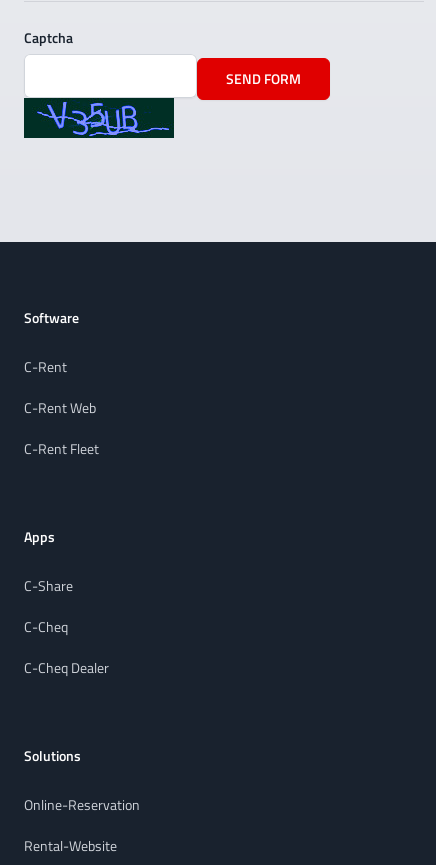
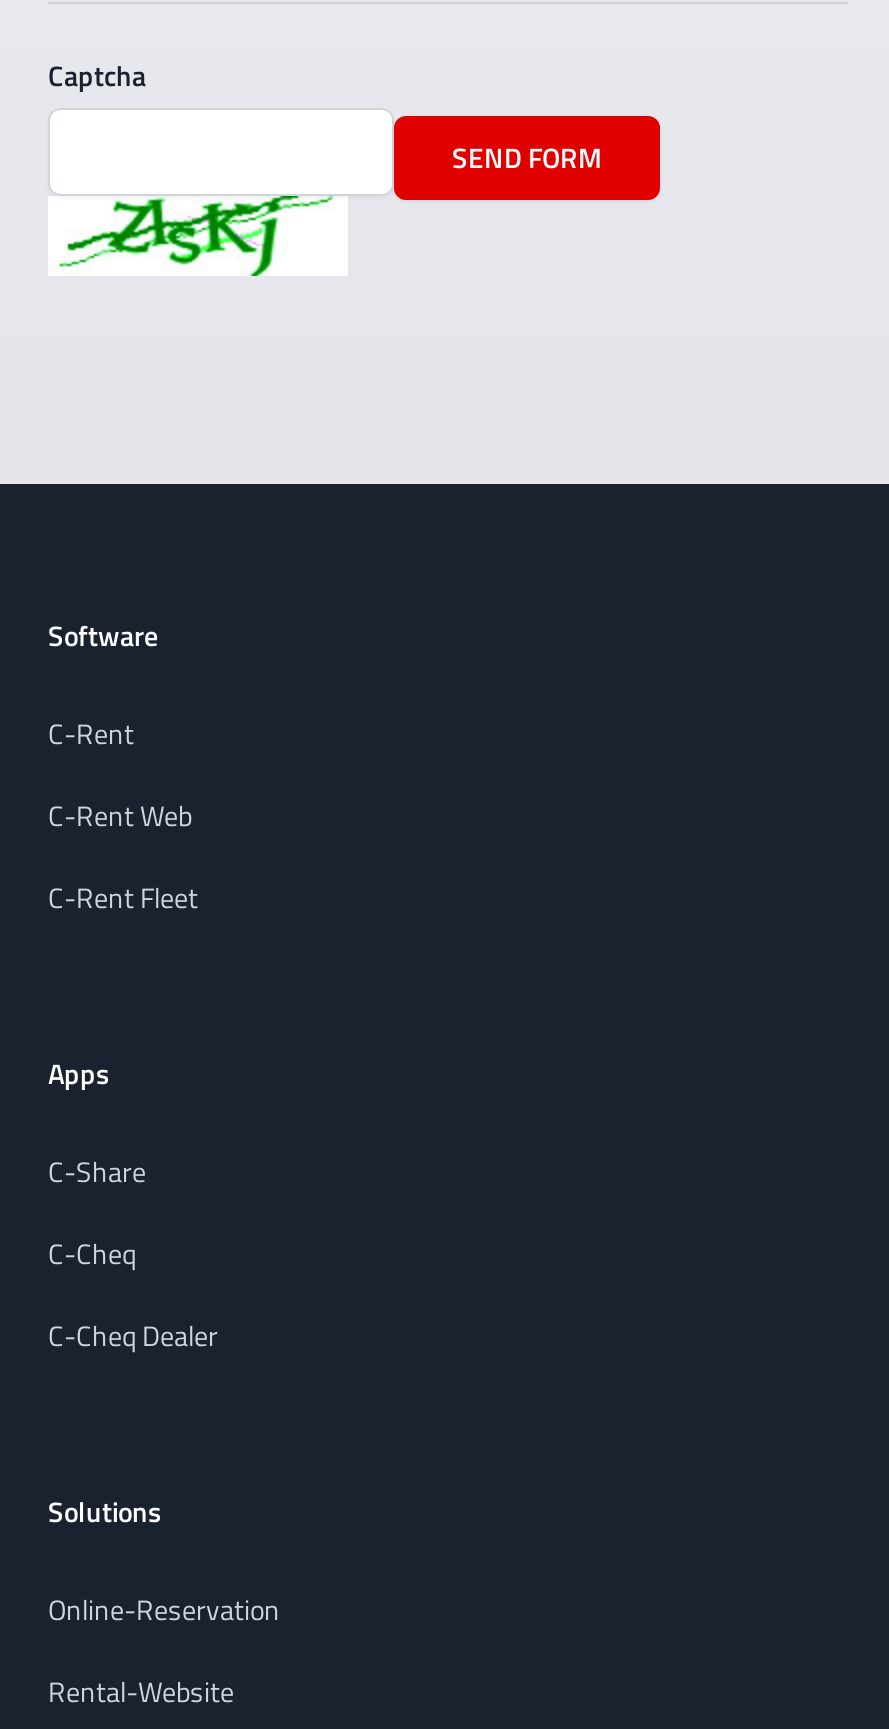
[23,97,175,139] [image] -> [48,194,348,278] [image]

